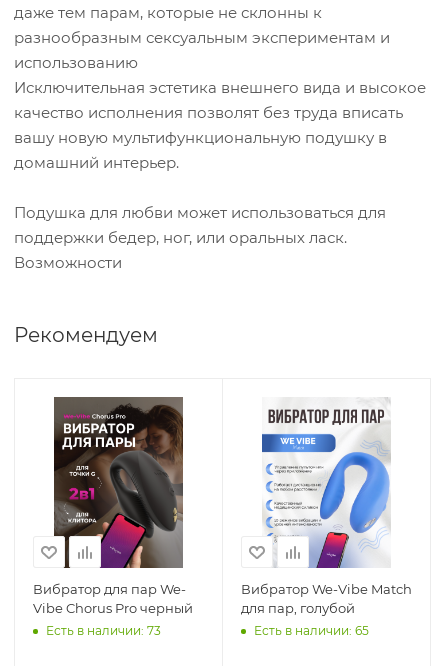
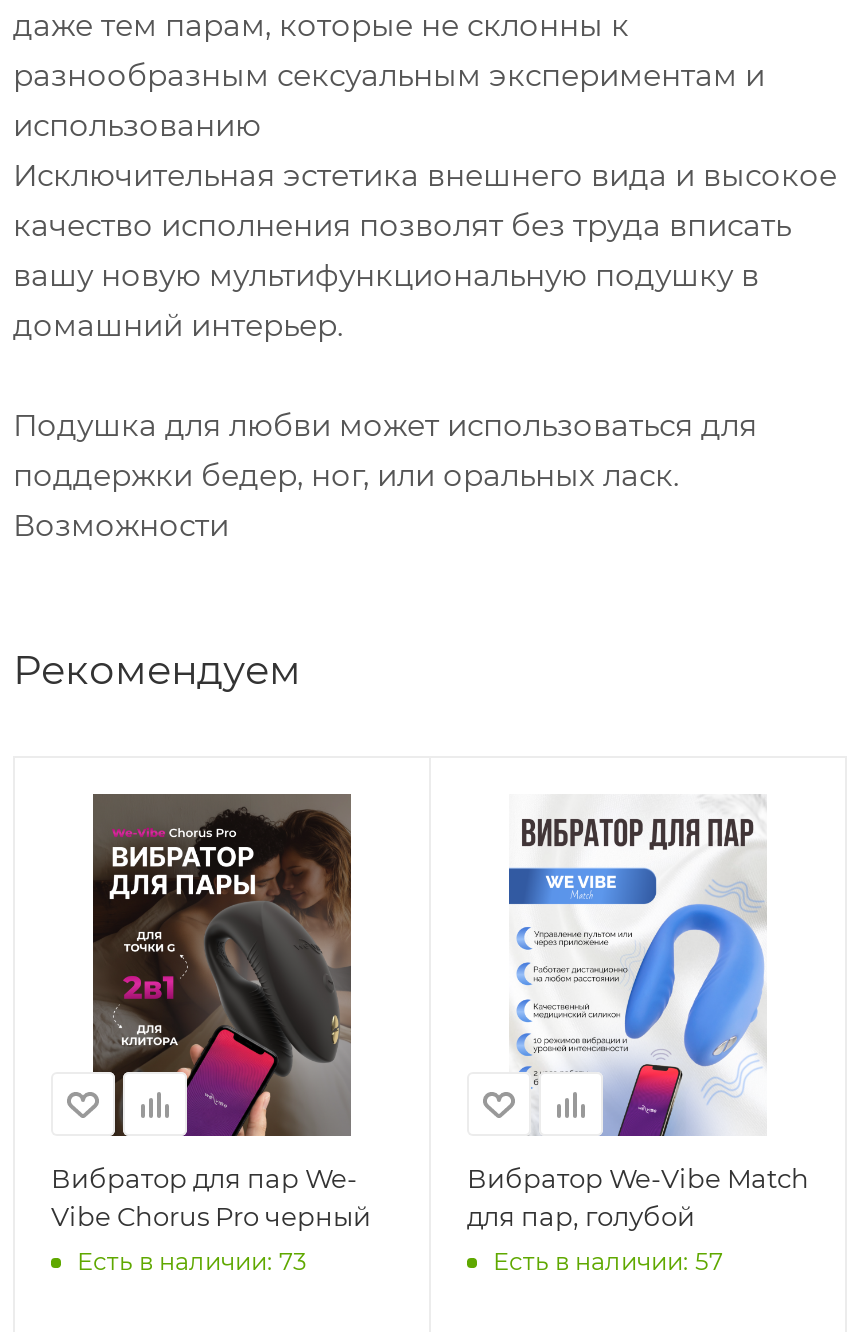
[254,623,369,638] Есть в наличии: 65 -> [493,1246,723,1276] Есть в наличии: 57

